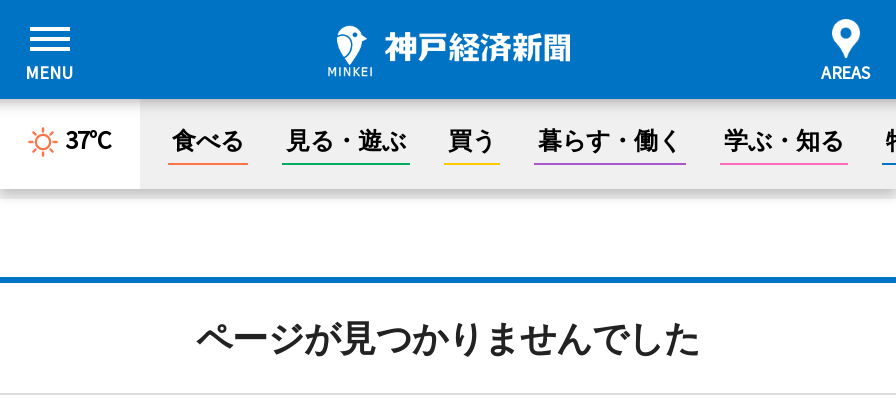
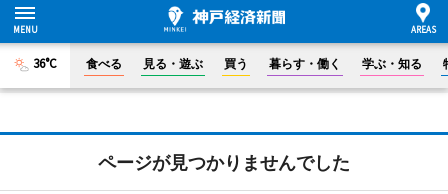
[65,124,113,158] 37°C -> [32,55,56,72] 36°C

